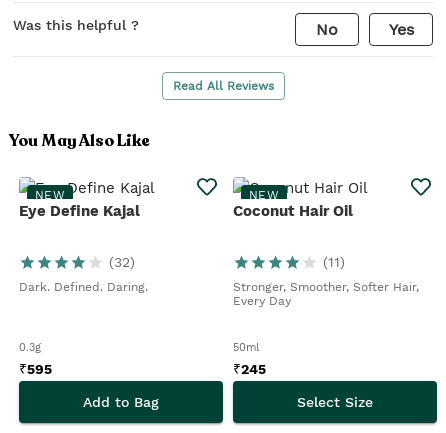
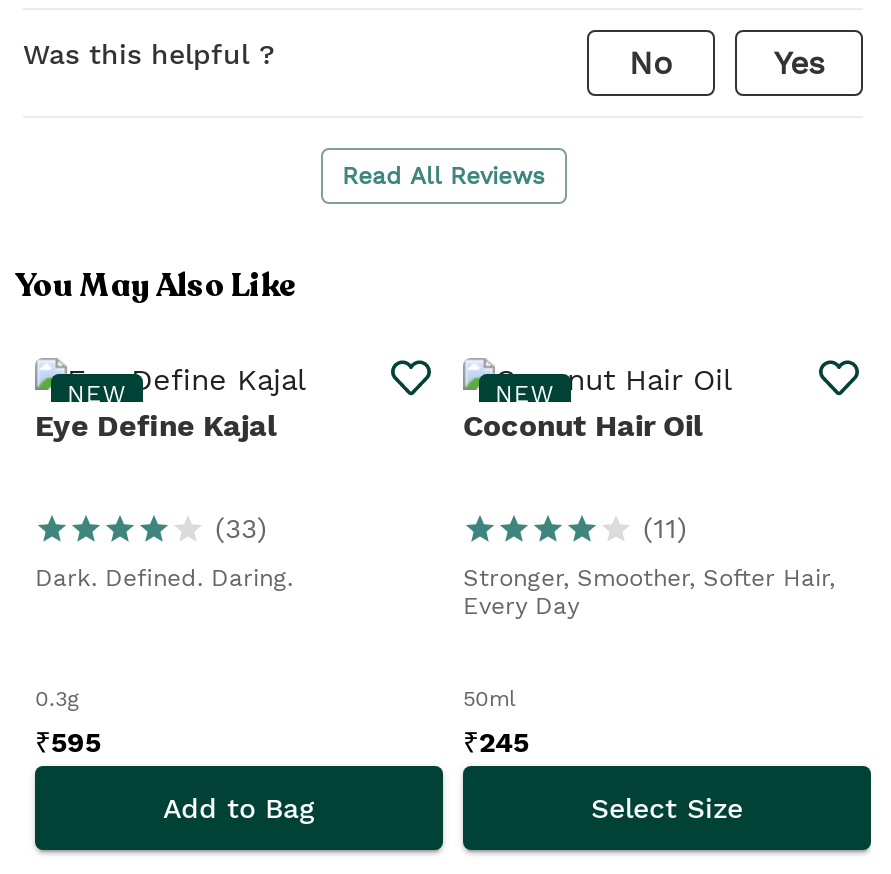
[109,254,135,270] (32) -> [215,513,267,545] (33)

